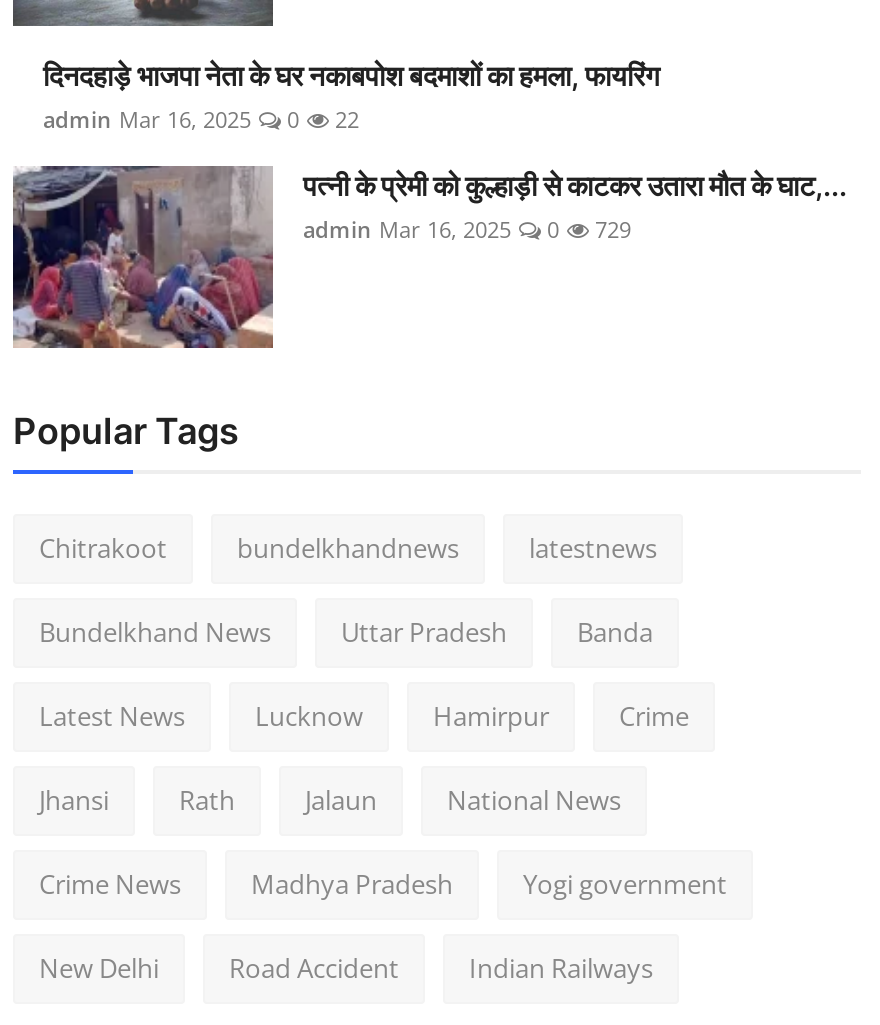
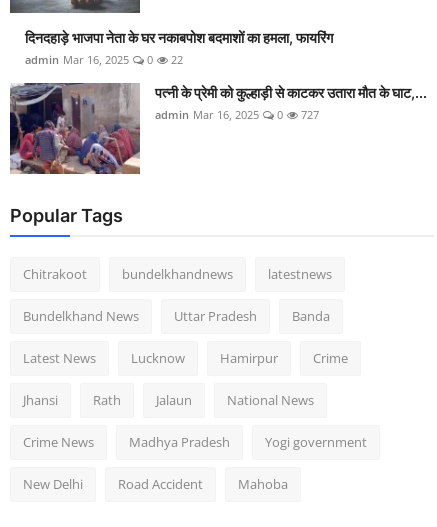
[303,215,631,245] admin Mar 16, 2025 0 729 -> [155,107,319,122] admin Mar 16, 2025 0 727
[469,951,653,987] Indian Railways -> [238,475,288,493] Mahoba

